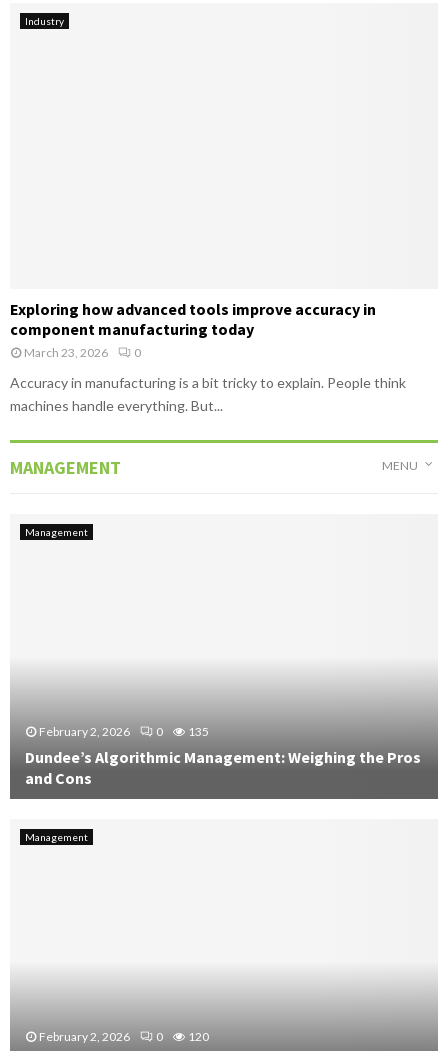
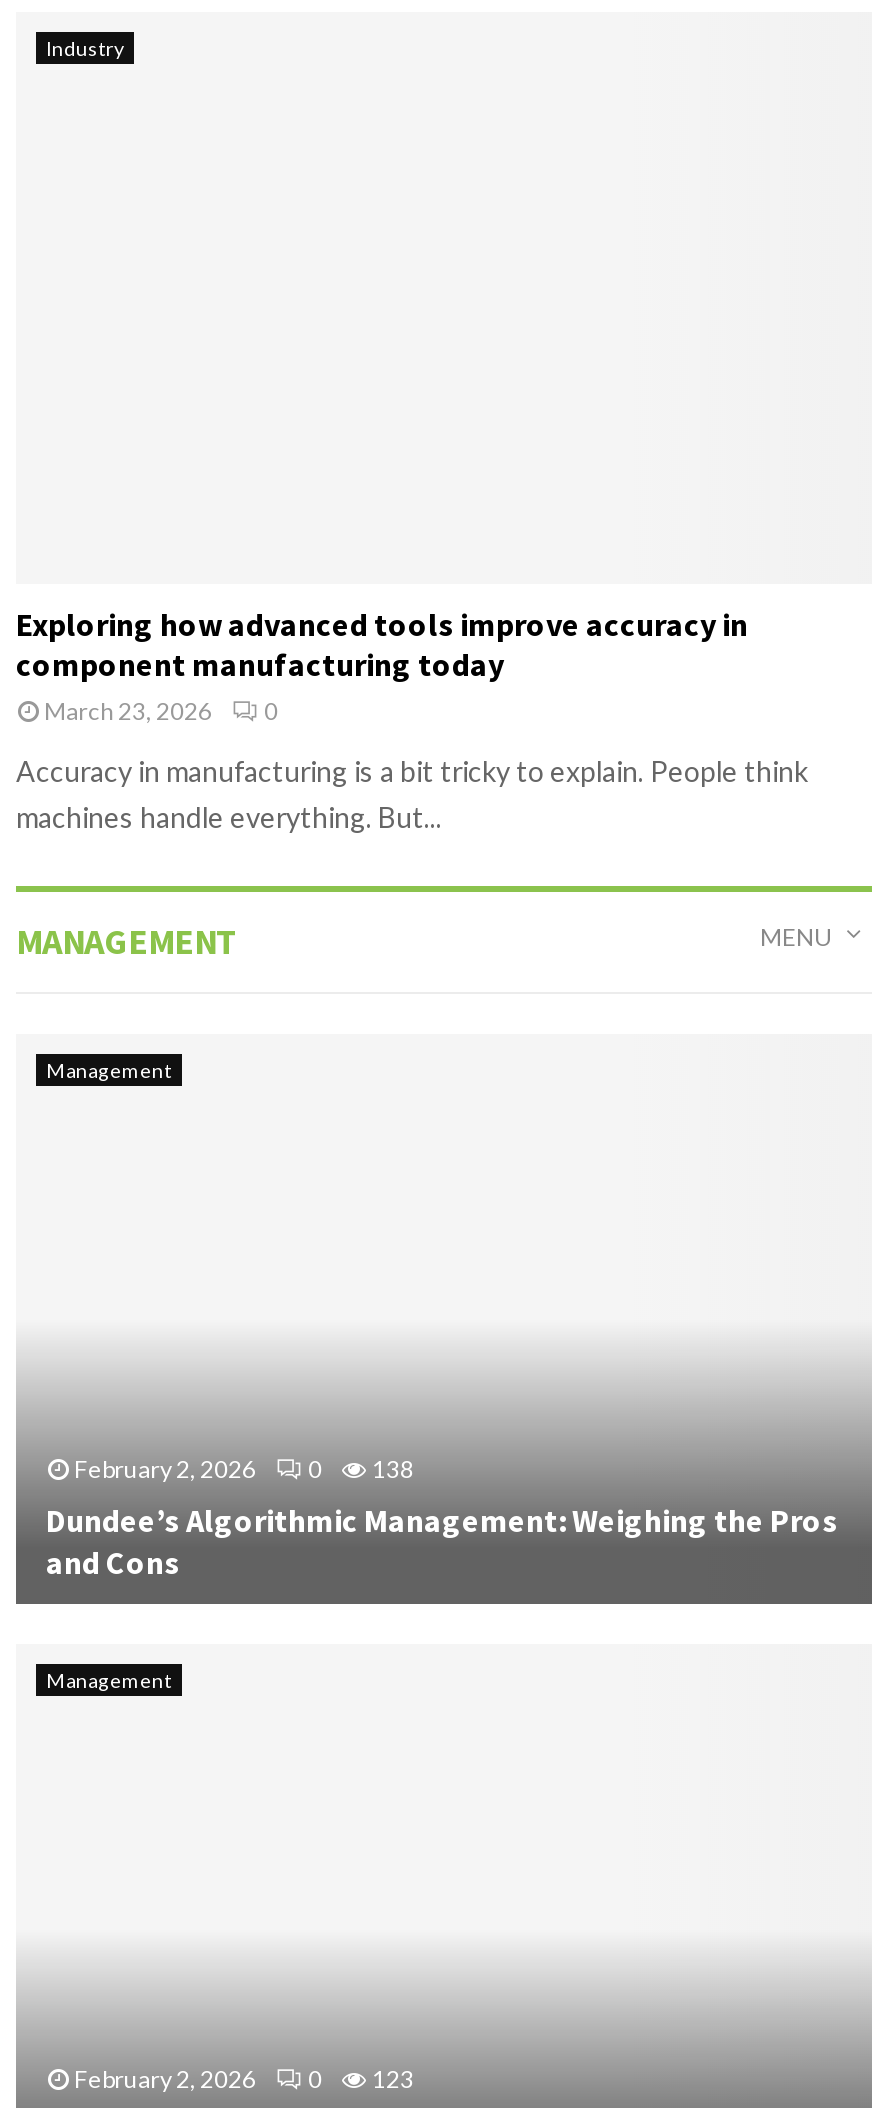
[39,724,209,739] February 2, 2026 0 135 -> [74,1454,414,1484] February 2, 2026 0 138
[188,1029,209,1044] 120 -> [372,2065,414,2095] 123

